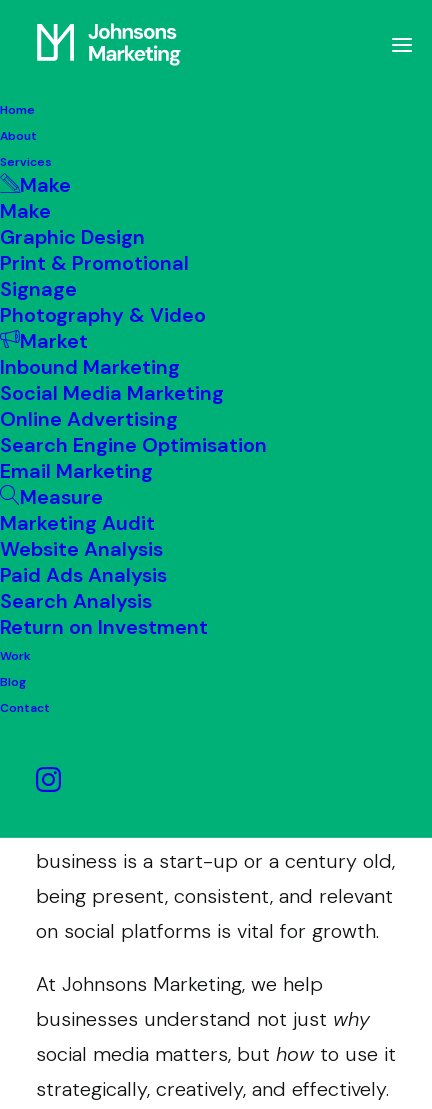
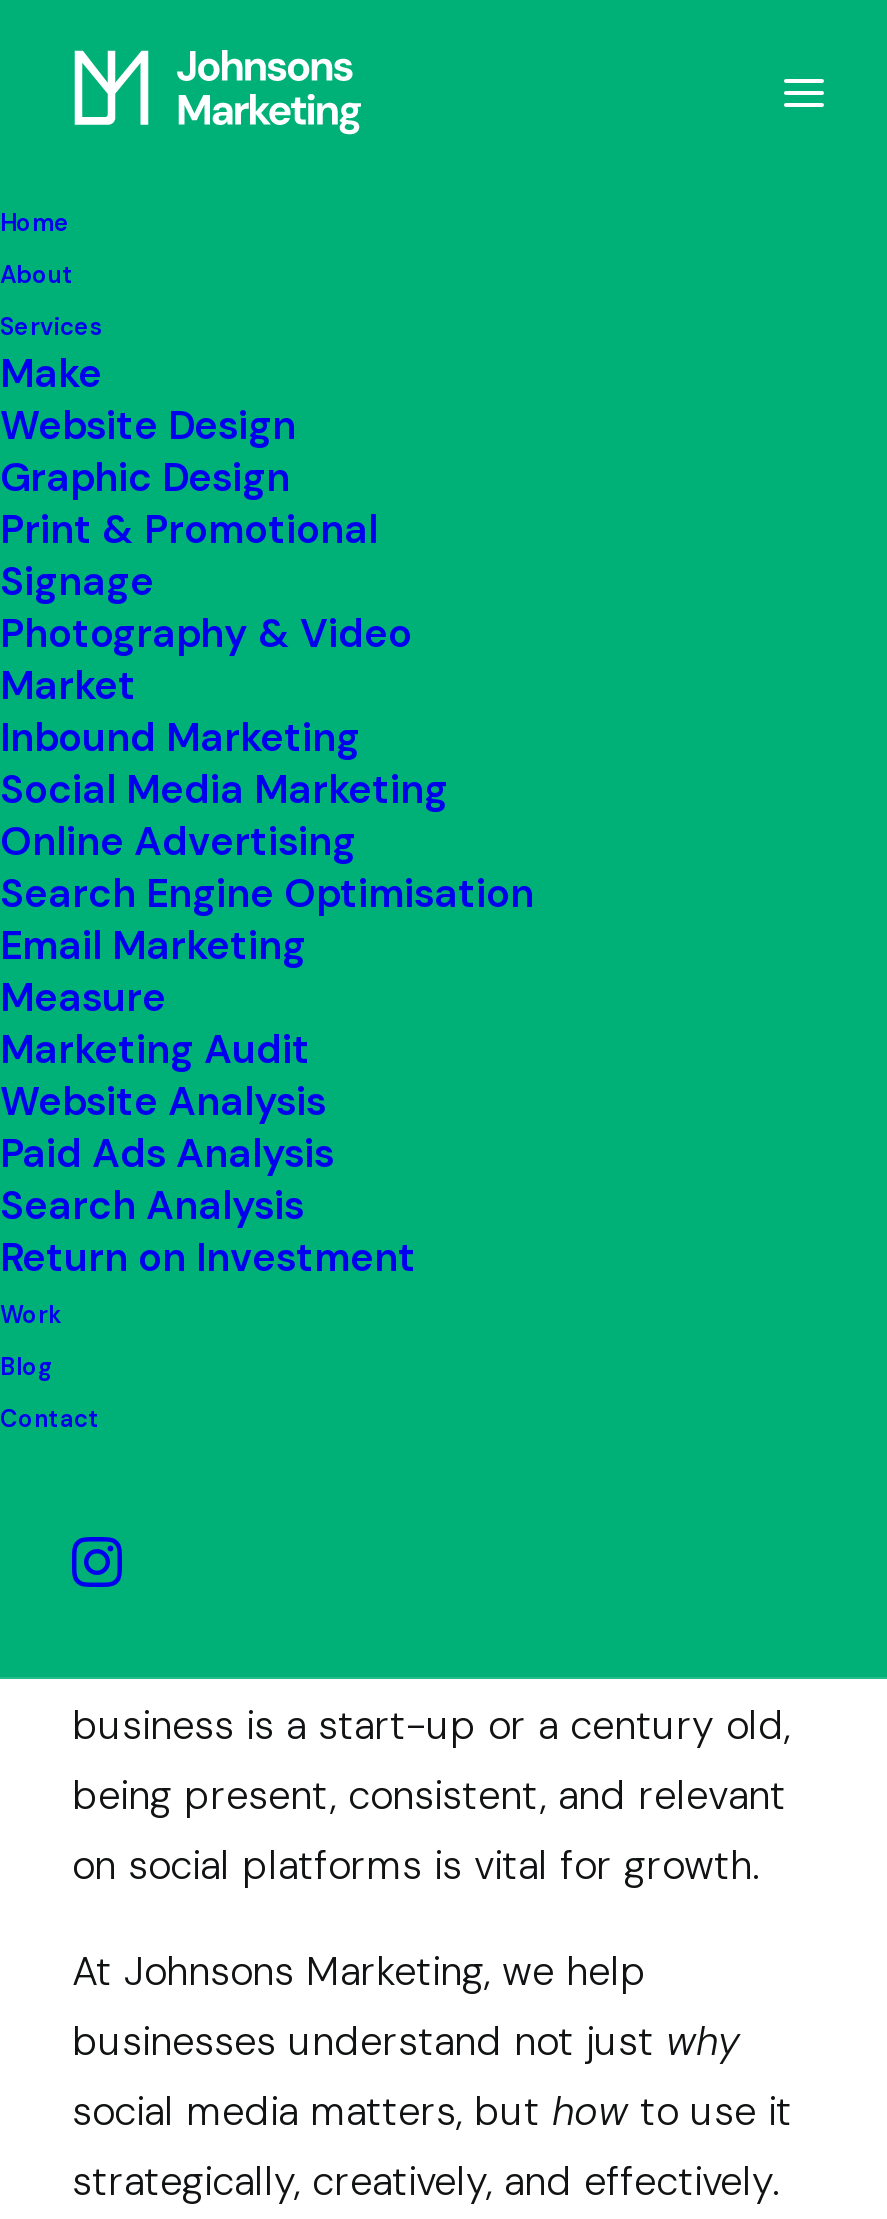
[0,198,51,224] Make -> [0,399,296,451] Website Design

